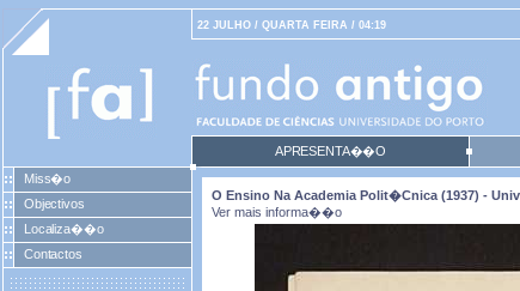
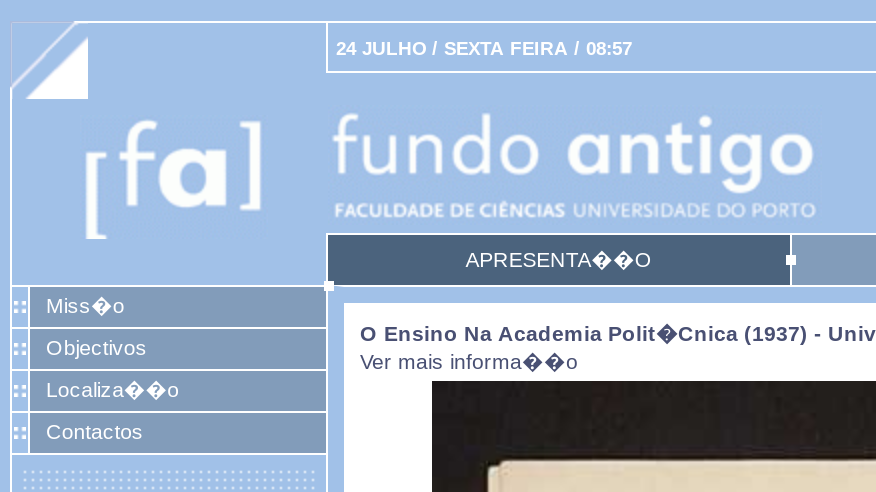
[197,19,386,31] 22 JULHO / QUARTA FEIRA / 04:19 -> [336,39,632,59] 24 JULHO / SEXTA FEIRA / 08:57

